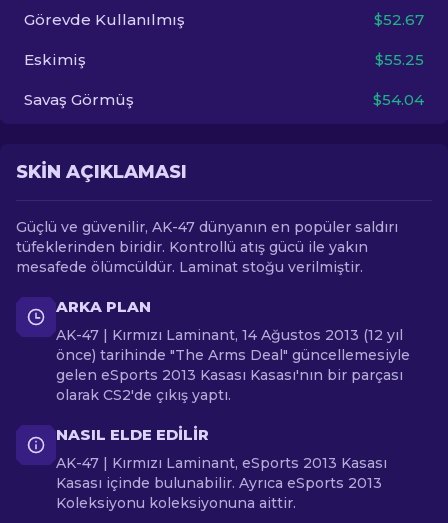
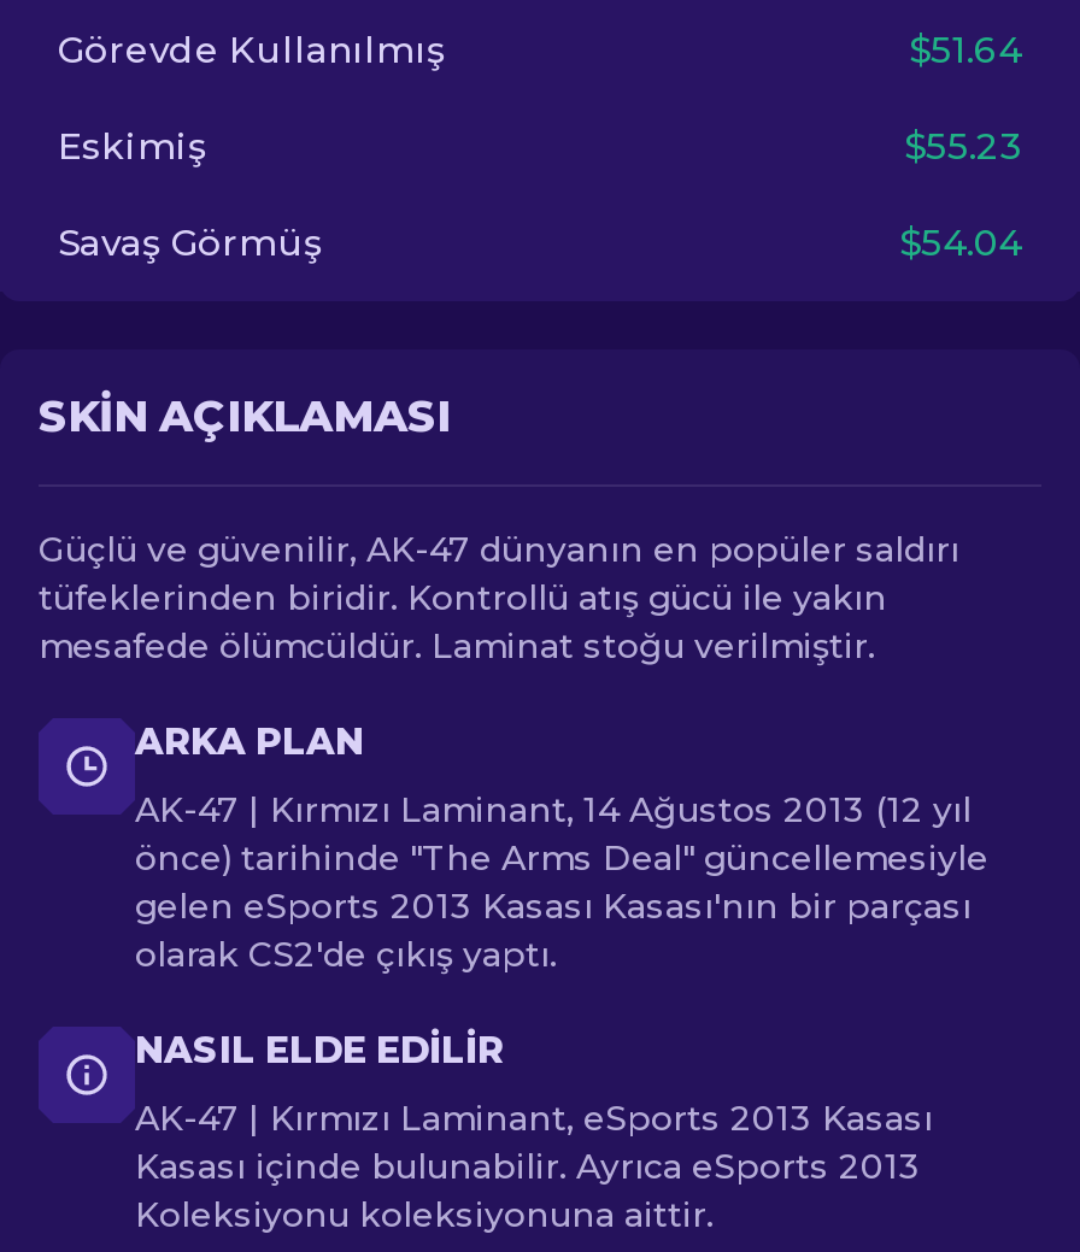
[374,10,424,29] $52.67 -> [909,27,1022,72] $51.64
[375,50,424,69] $55.25 -> [904,123,1022,169] $55.23

